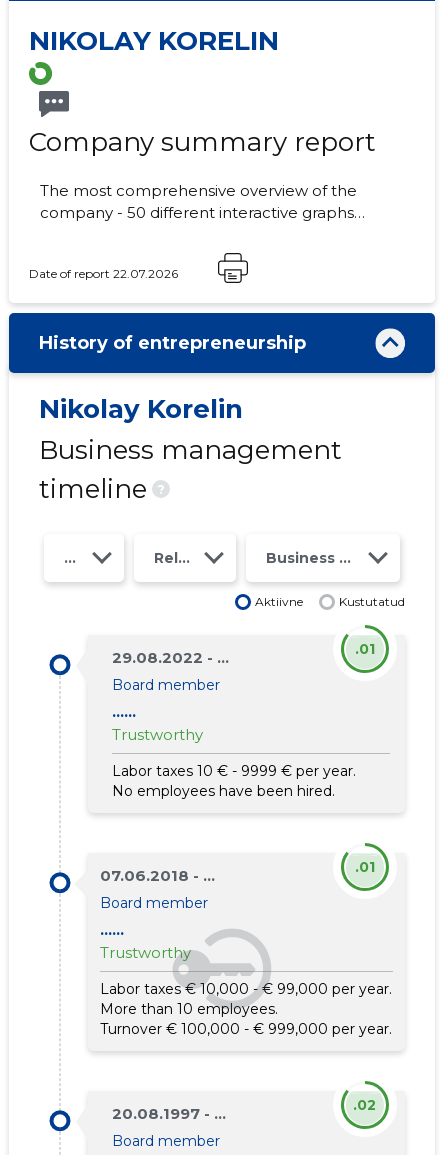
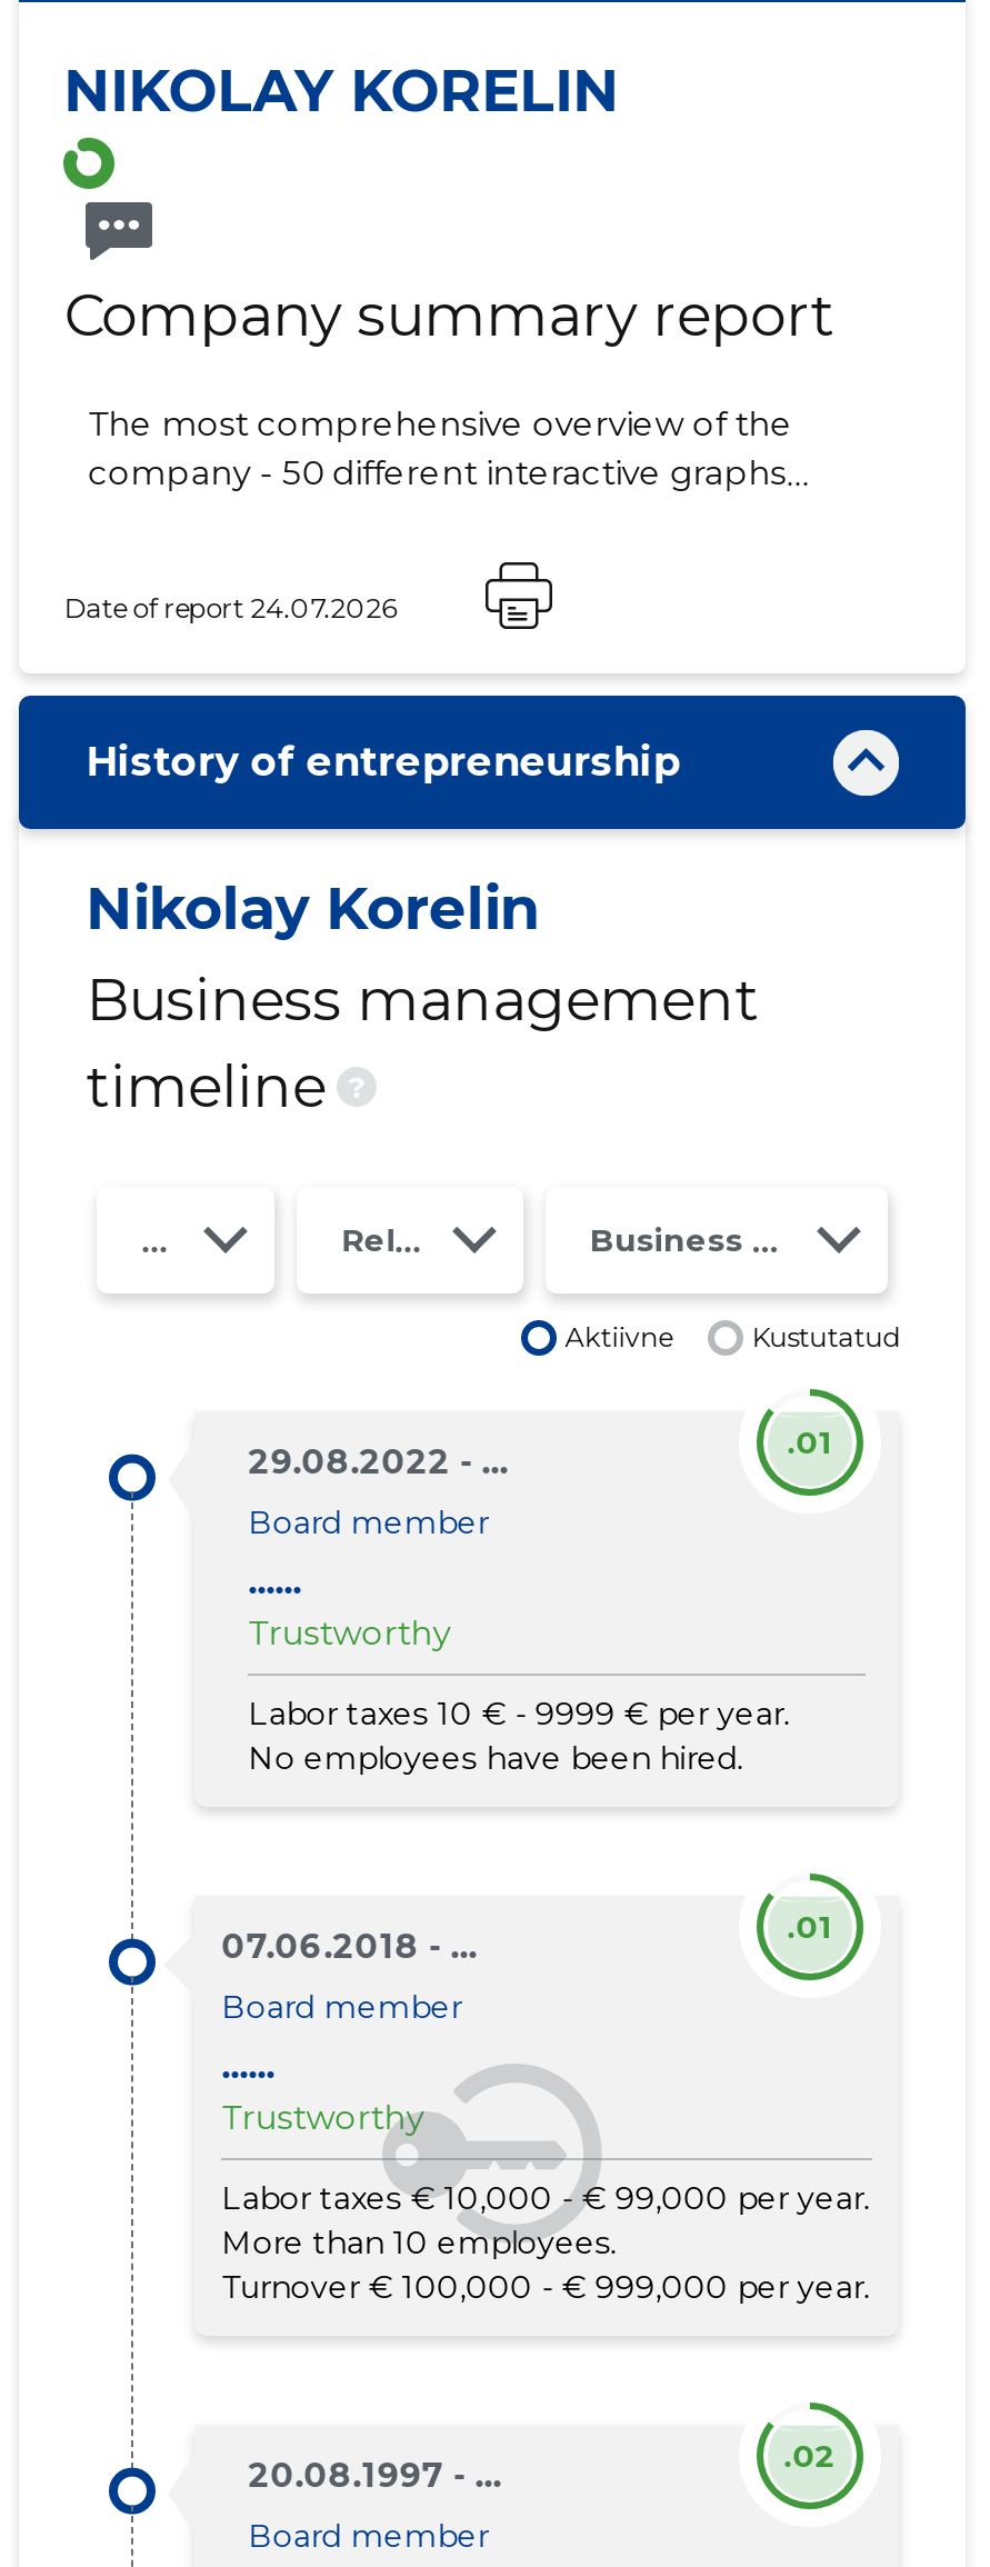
[29,266,178,281] Date of report 22.07.2026 -> [64,592,397,626] Date of report 24.07.2026

